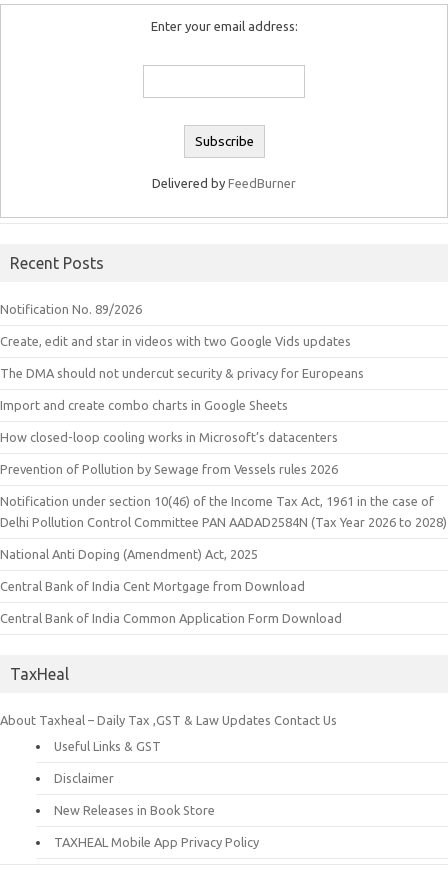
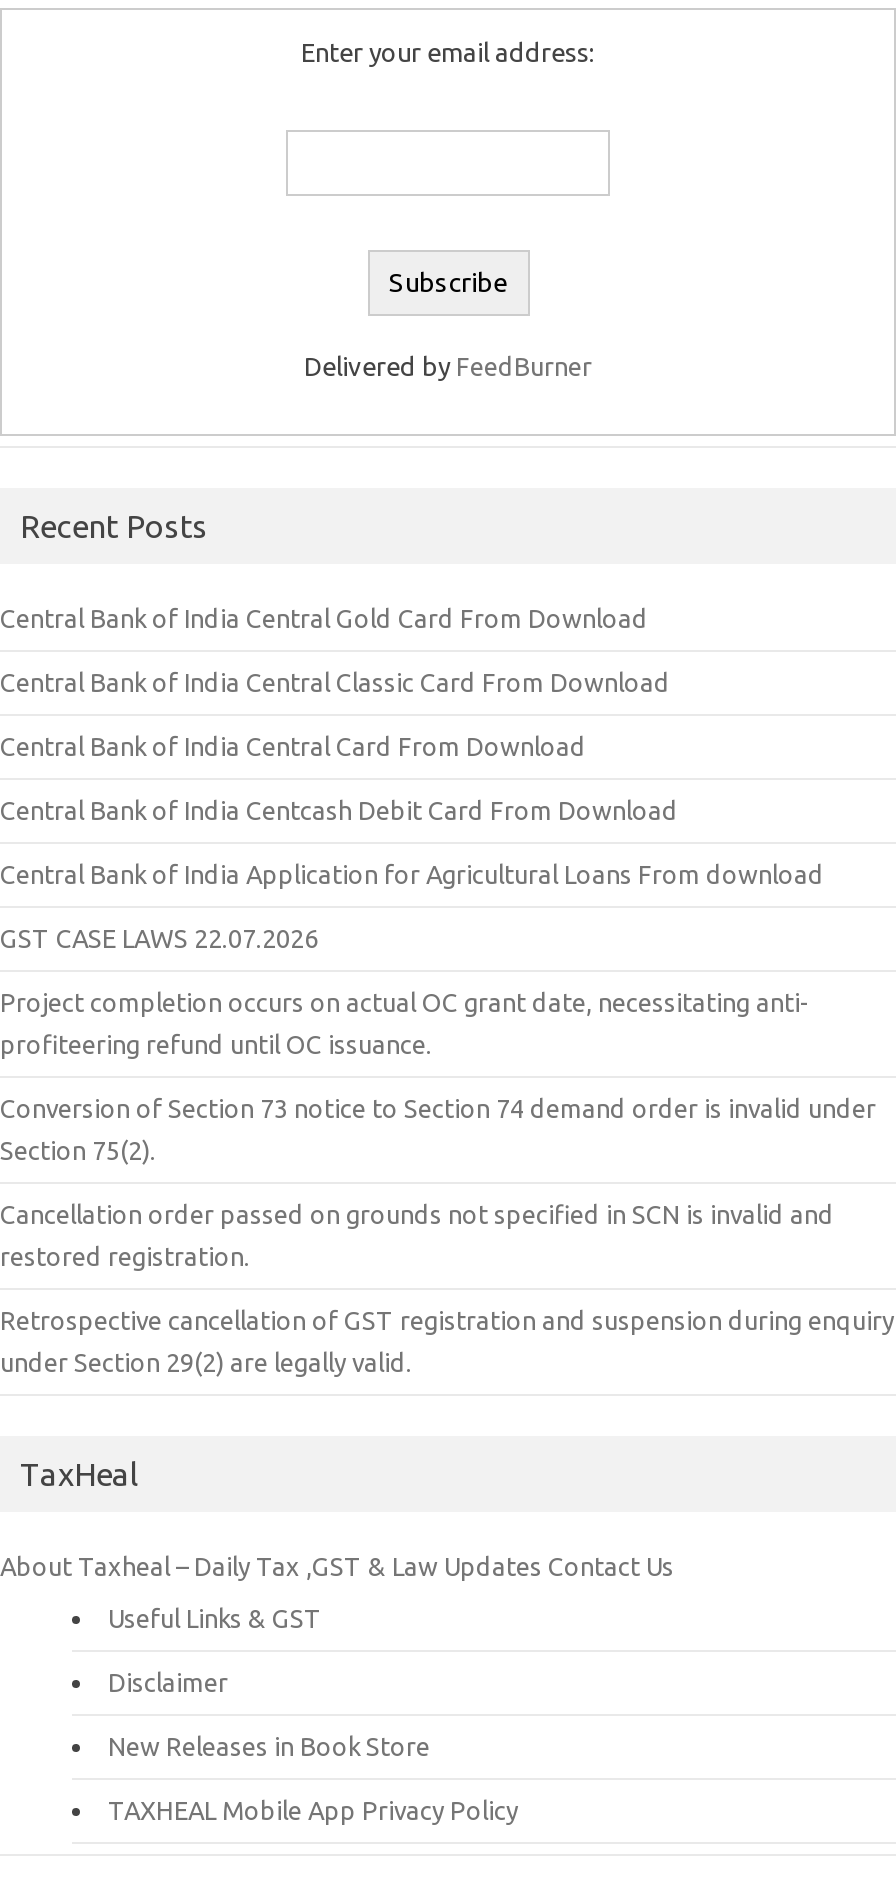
[0,302,447,625] Notification No. 89/2026 | Create, edit and star in videos with two Google Vids updates | The DMA should not undercut security & privacy for Europeans | Import and create combo charts in Google Sheets | How closed-loop cooling works in Microsoft’s datacenters | Prevention of Pollution by Sewage from Vessels rules 2026 | Notification under section 10(46) of the Income Tax Act, 1961 in the case of | Delhi Pollution Control Committee PAN AADAD2584N (Tax Year 2026 to 2028) | National Anti Doping (Amendment) Act, 2025 | Central Bank of India Cent Mortgage from Download | Central Bank of India Common Application Form Download -> [0,604,894,1376] Central Bank of India Central Gold Card From Download | Central Bank of India Central Classic Card From Download | Central Bank of India Central Card From Download | Central Bank of India Centcash Debit Card From Download | Central Bank of India Application for Agricultural Loans From download | GST CASE LAWS 22.07.2026 | Project completion occurs on actual OC grant date, necessitating anti- | profiteering refund until OC issuance. | Conversion of Section 73 notice to Section 74 demand order is invalid under | Section 75(2). | Cancellation order passed on grounds not specified in SCN is invalid and | restored registration. | Retrospective cancellation of GST registration and suspension during enquiry | under Section 29(2) are legally valid.

